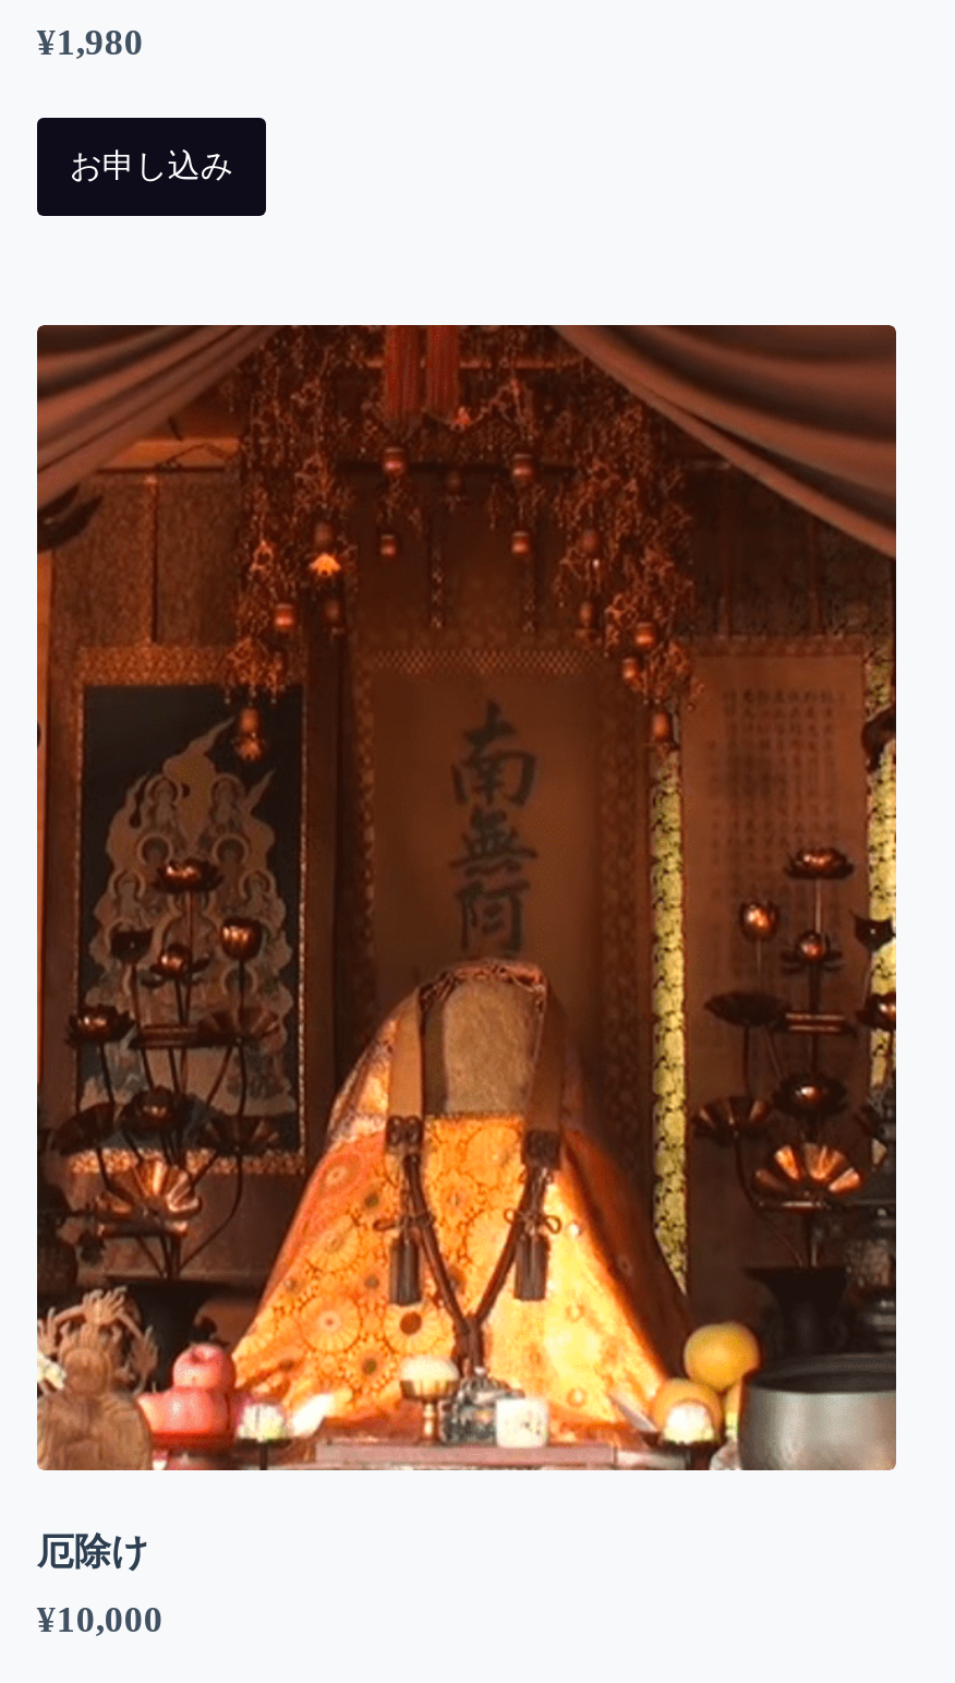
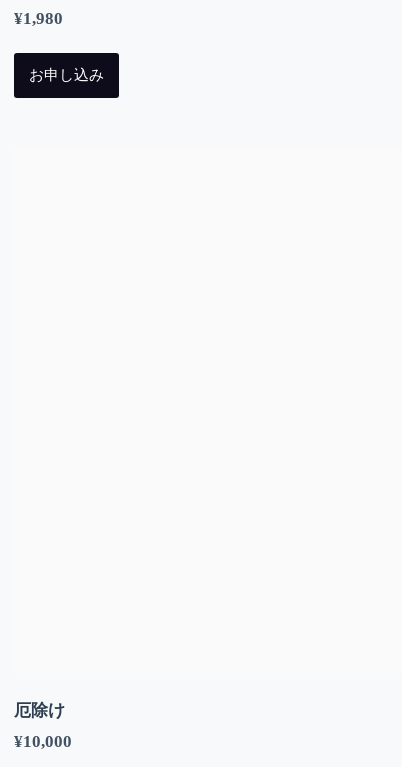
[35,323,898,1472] [image] -> none

